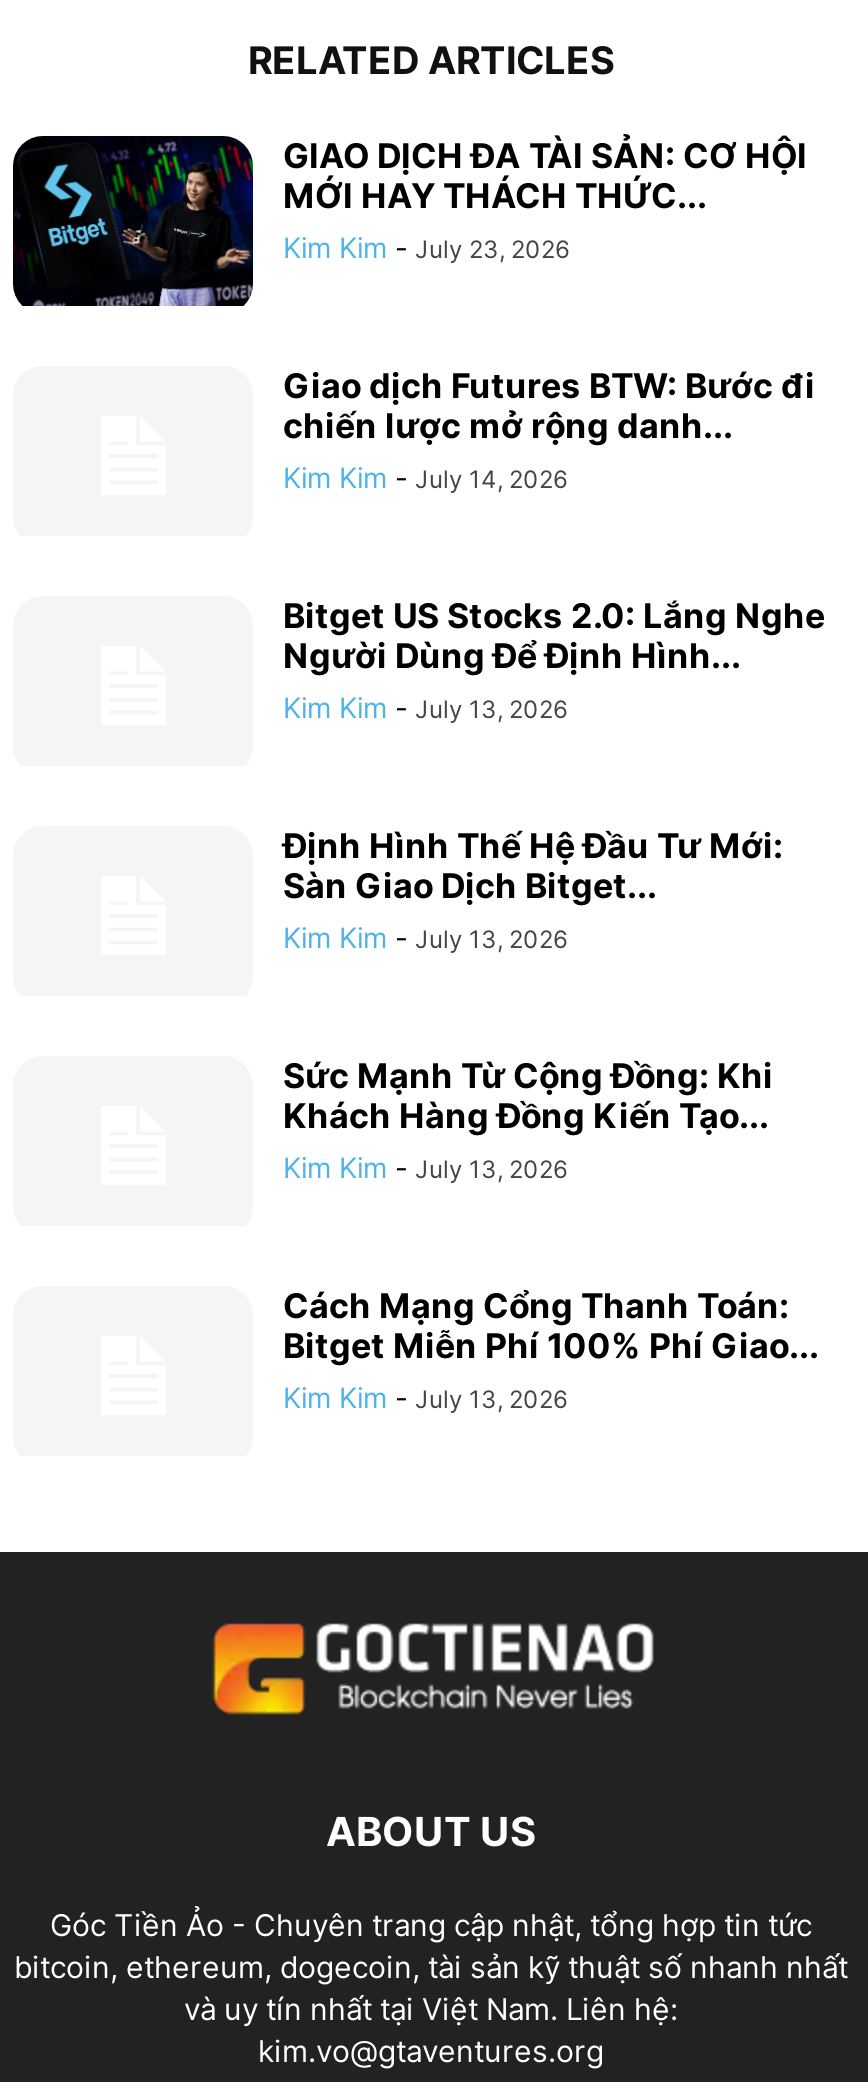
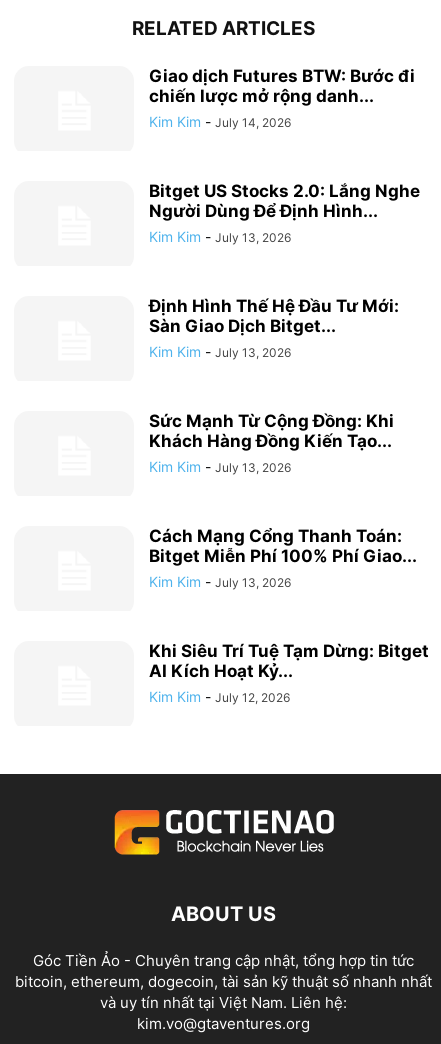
[11,133,807,309] [image] | GIAO DỊCH ĐA TÀI SẢN: CƠ HỘI | MỚI HAY THÁCH THỨC... | Kim Kim - July 23, 2026 -> none
moved [283,365,825,1413] -> [149,66,420,590]: Giao dịch Futures BTW: Bước đi | chiến lược mở rộng danh... | Kim Kim - July 14, 2026 | ... | Bitget Miễn Phí 100% Phí Giao... | Kim Kim - July 13, 2026
none -> [149,641,429,705] Khi Siêu Trí Tuệ Tạm Dừng: Bitget | AI Kích Hoạt Kỷ... | Kim Kim - July 12, 2026

